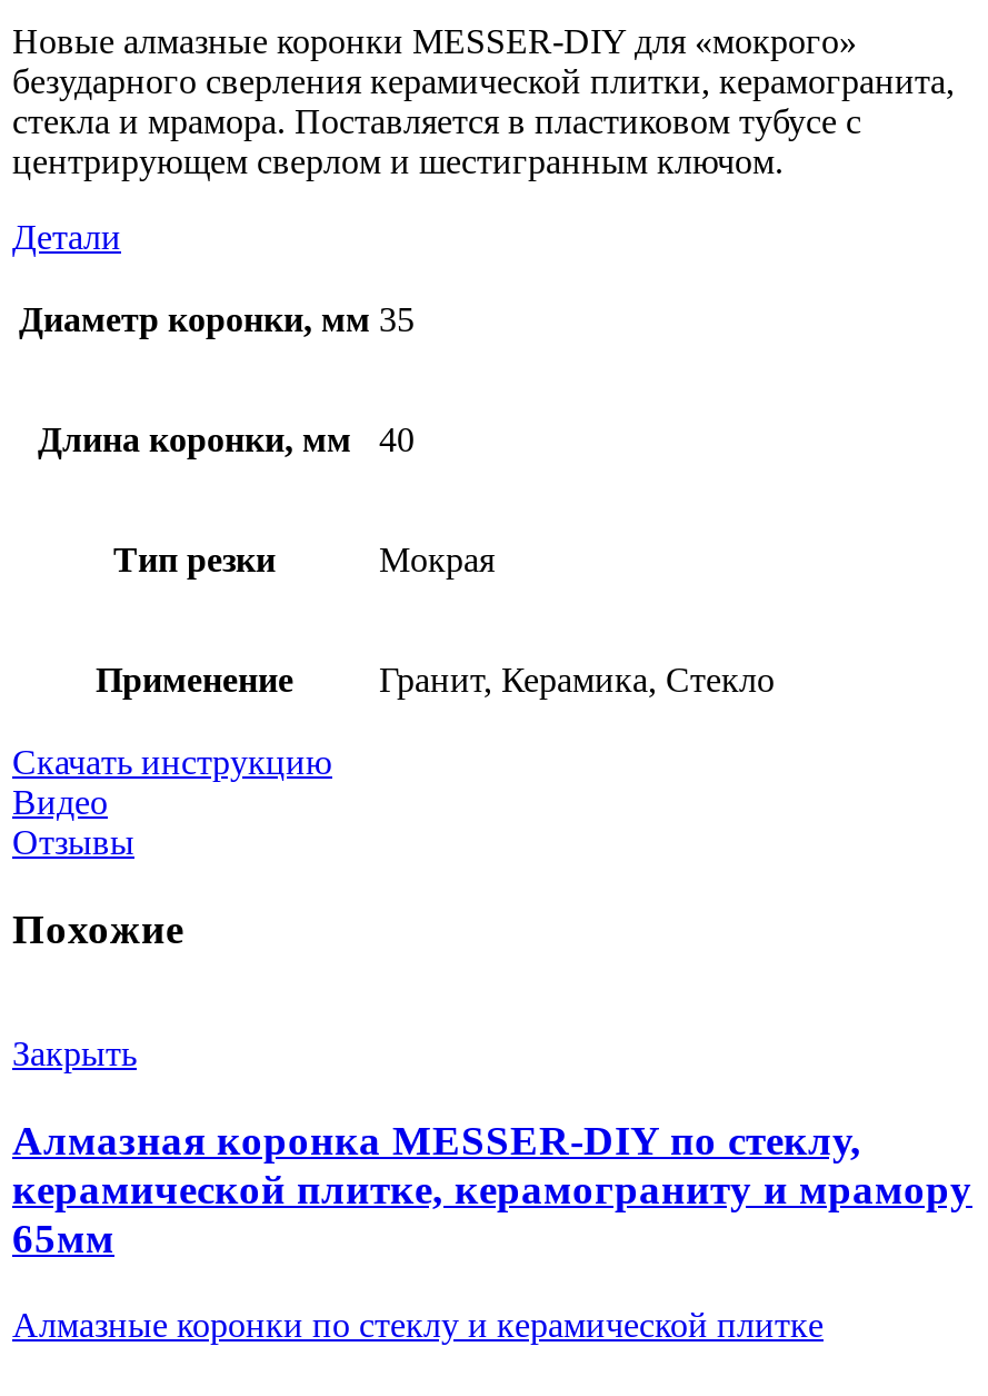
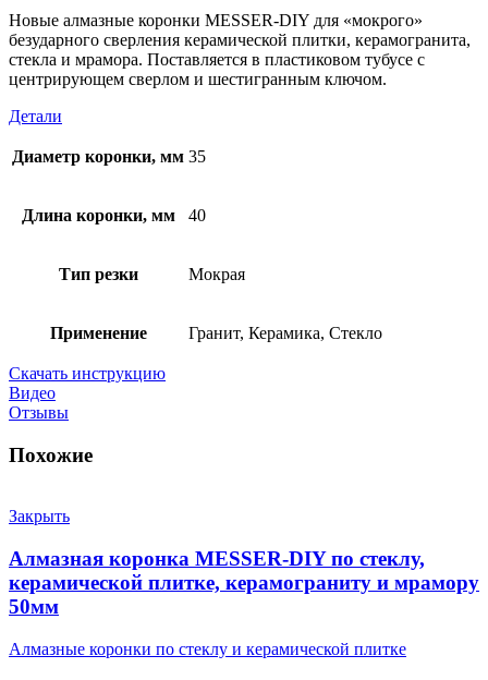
[12,1215,114,1261] 65мм -> [9,595,59,618] 50мм

